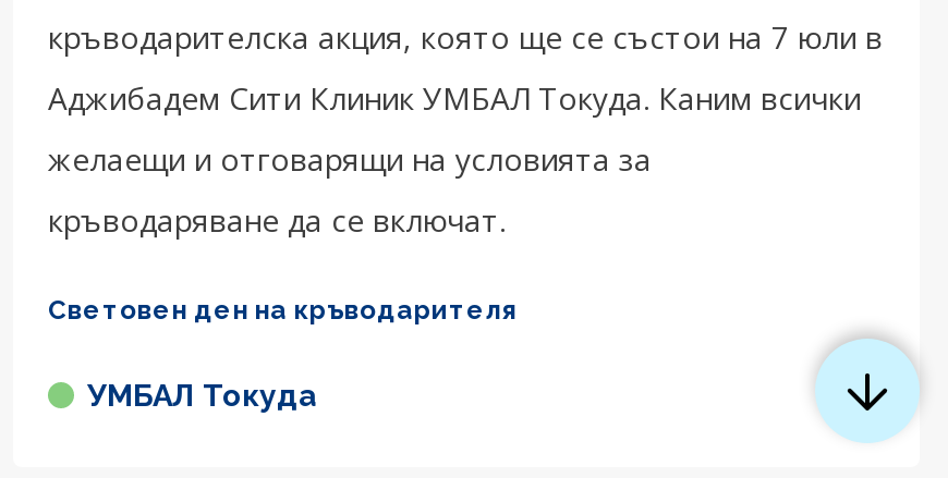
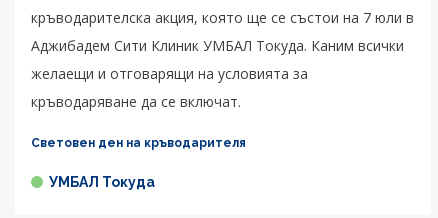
[811,327,924,444] [image] -> none

